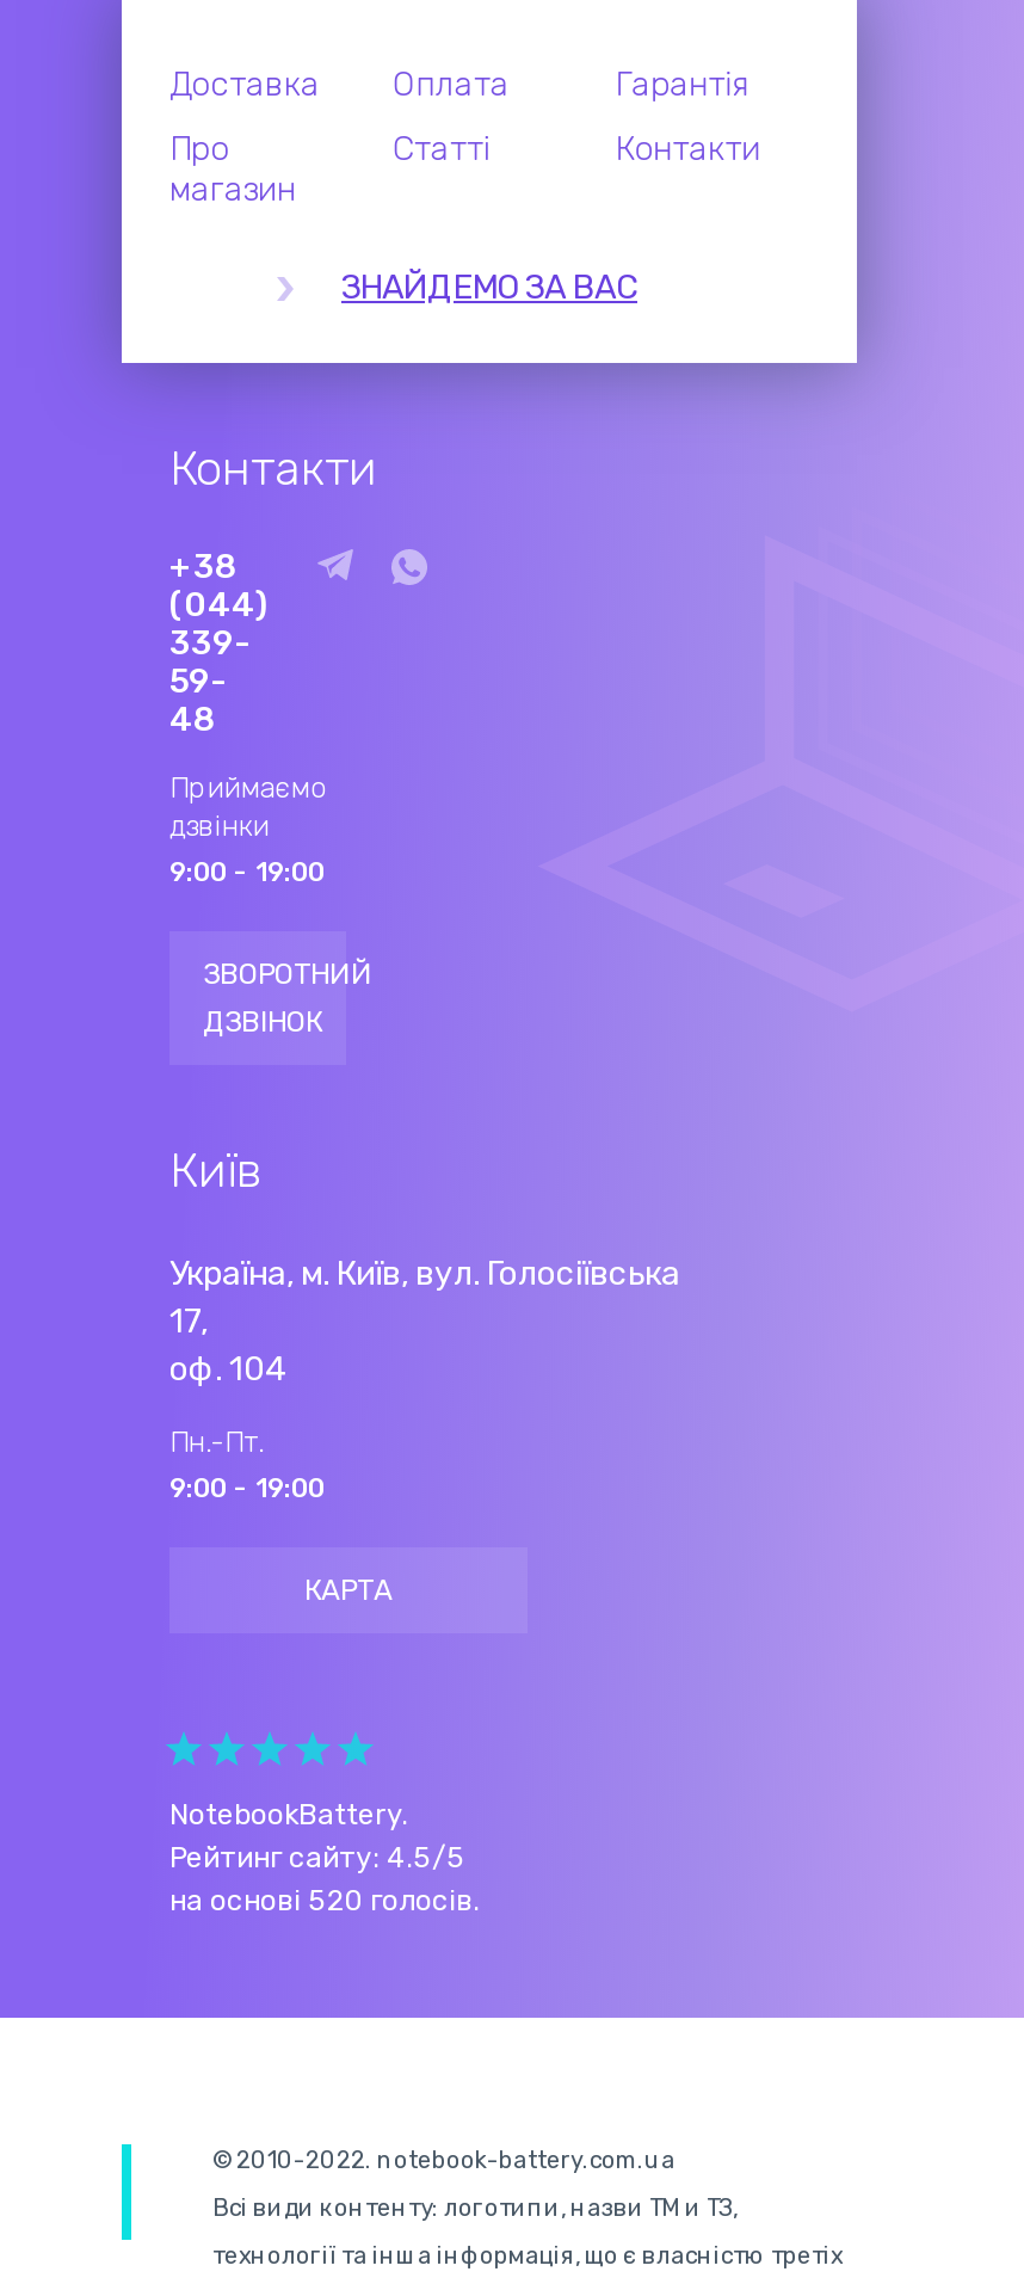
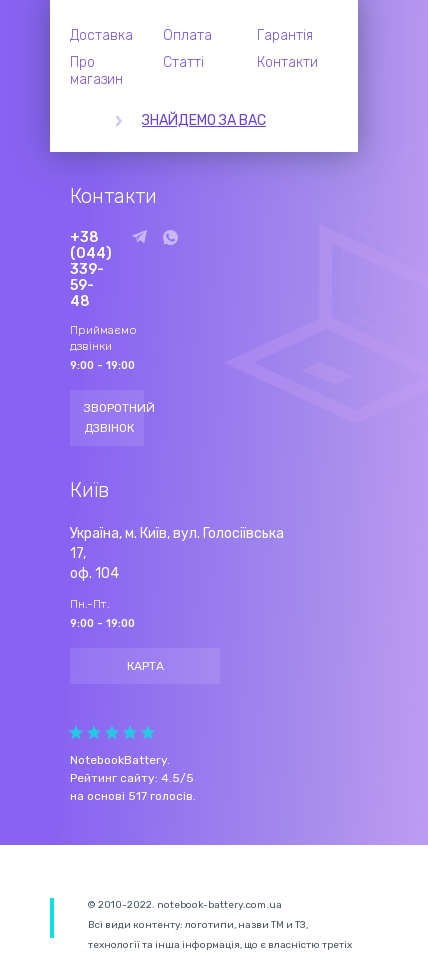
[169,1884,480,1917] на основі 520 голосів. -> [70,789,196,803] на основі 517 голосів.

